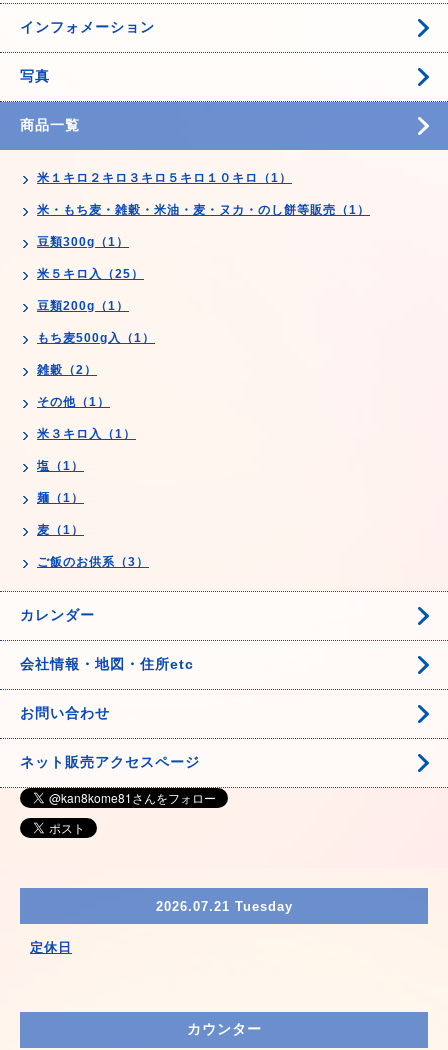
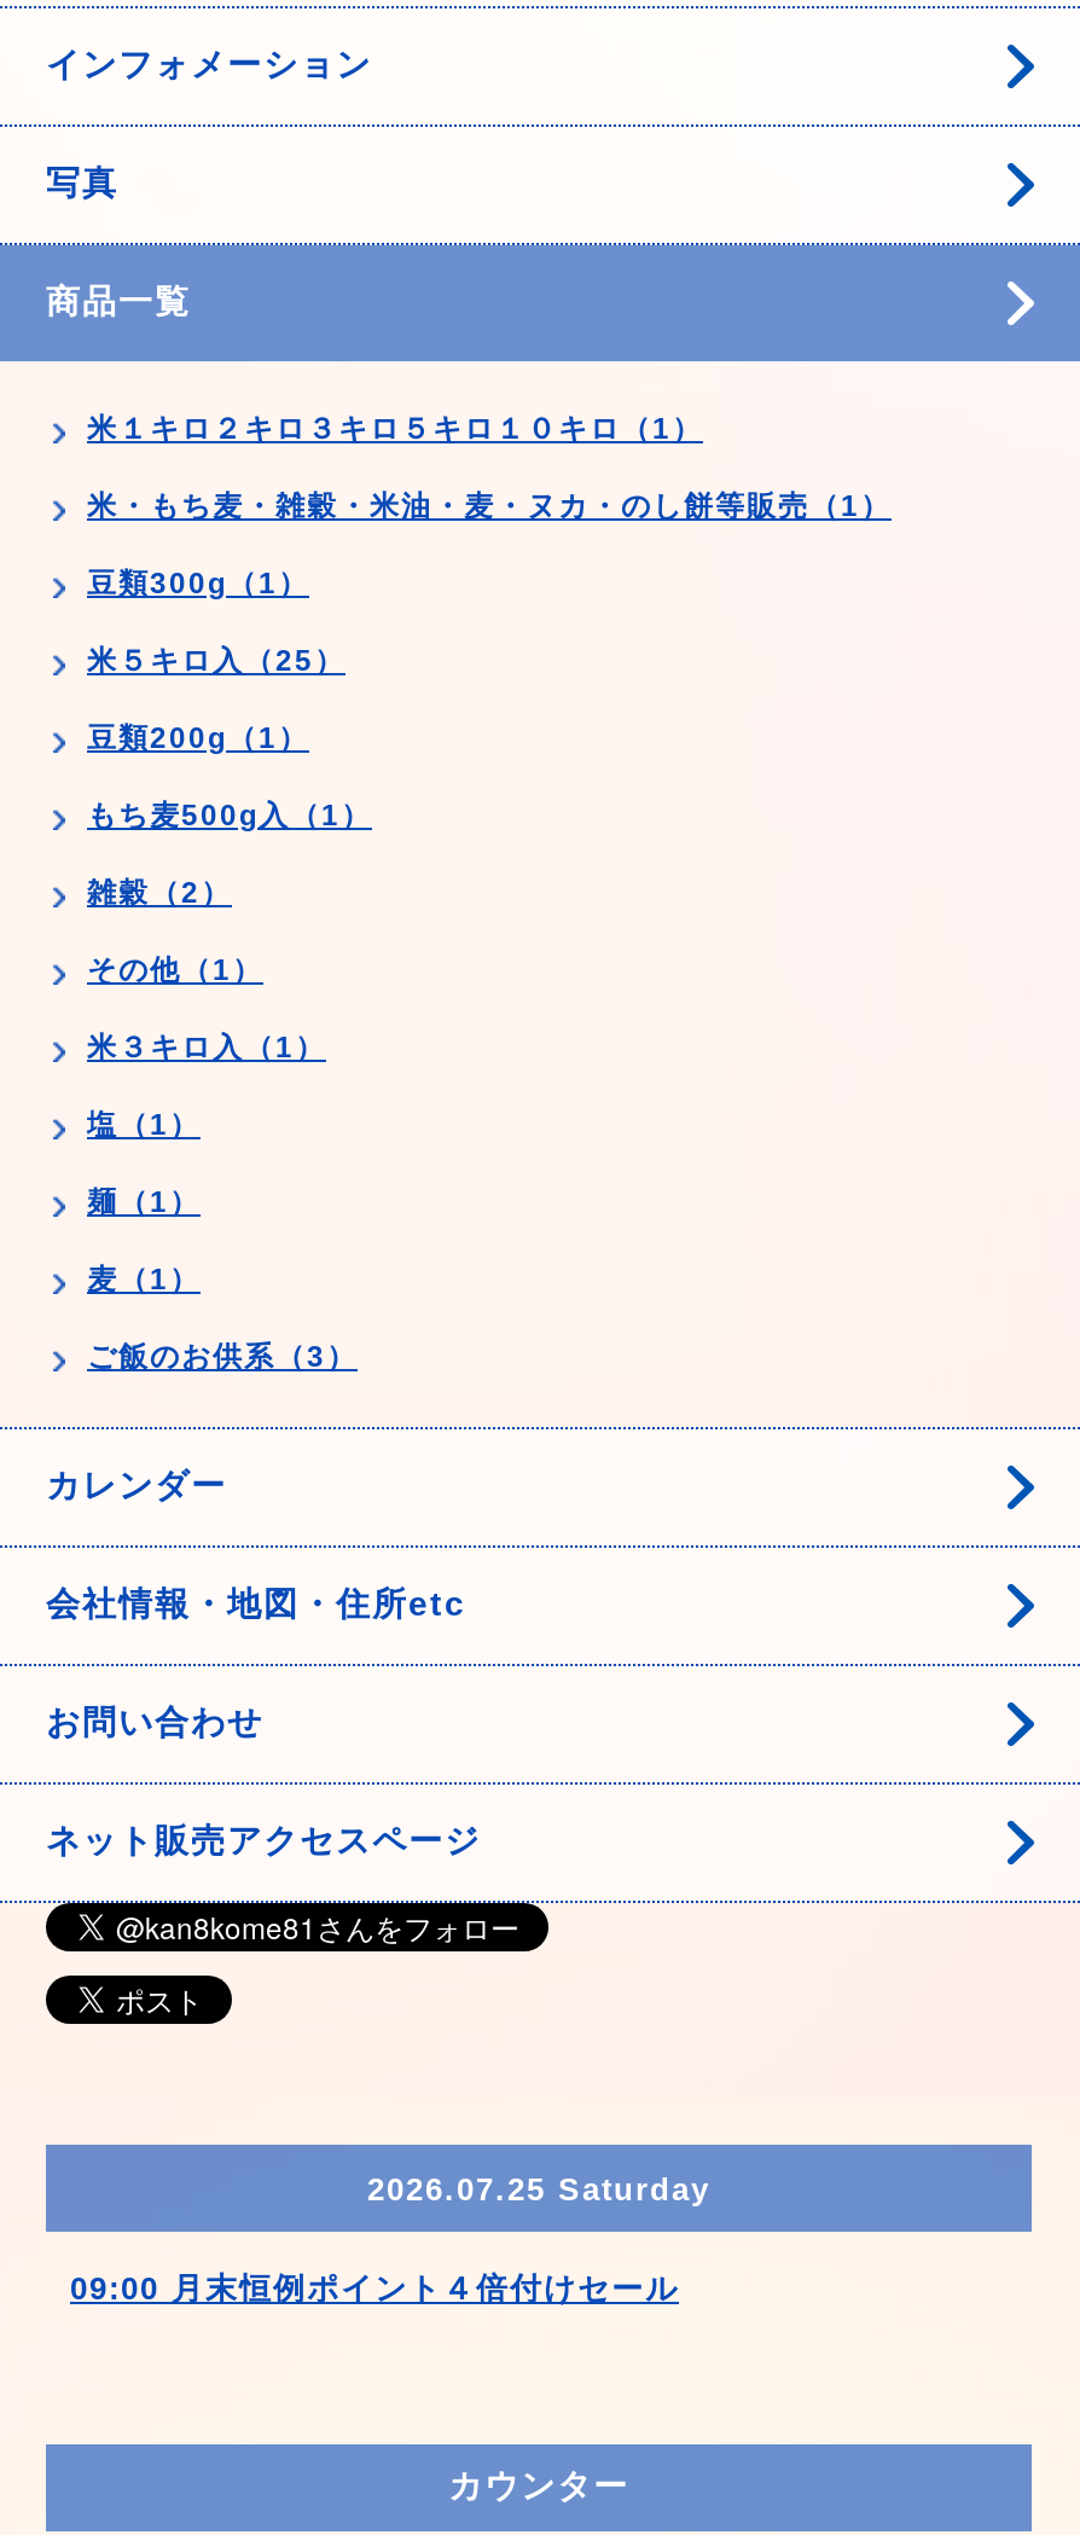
[155,898,292,913] 2026.07.21 Tuesday -> [367,2170,710,2206] 2026.07.25 Saturday
[30,940,72,955] 定休日 -> [70,2270,679,2307] 09:00 月末恒例ポイント４倍付けセール

